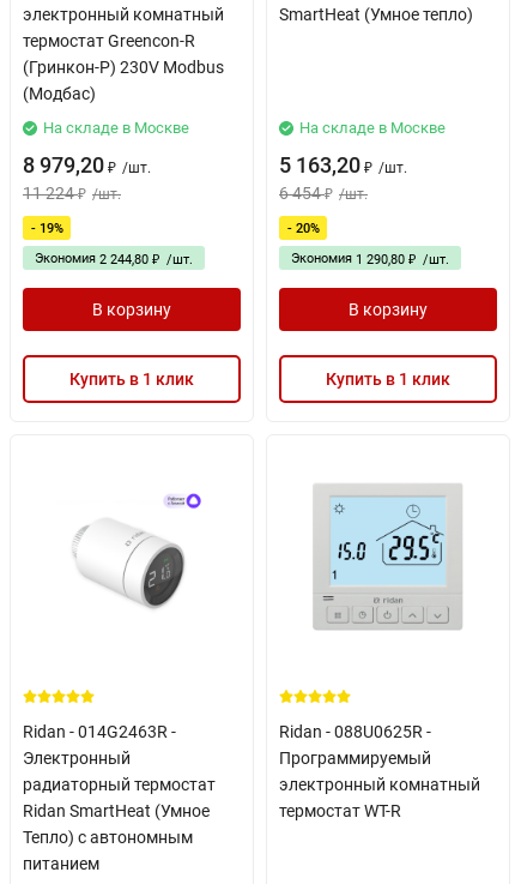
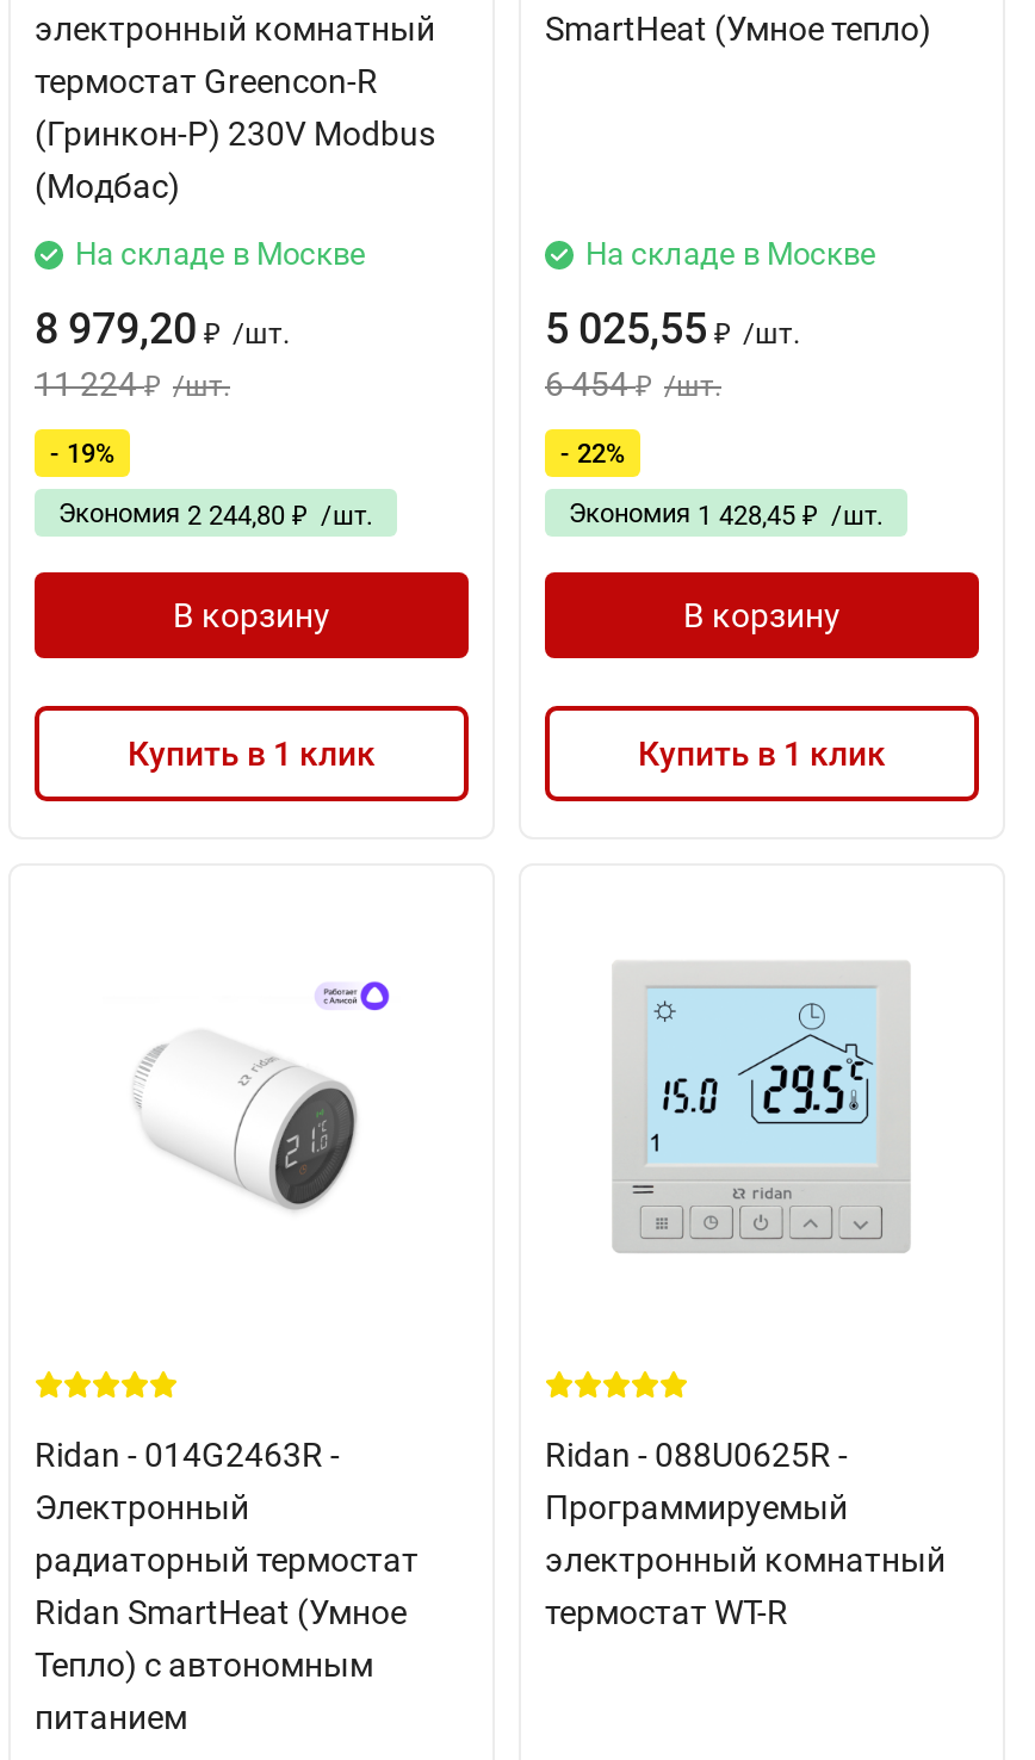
[279,152,407,178] 5 163,20 ₽ / шт. -> [545,303,800,353] 5 025,55 ₽ / шт.
[287,220,319,236] - 20% -> [560,438,625,469] - 22%
[291,250,449,267] Экономия 1 290,80 ₽ /шт. -> [569,497,884,531] Экономия 1 428,45 ₽ /шт.

